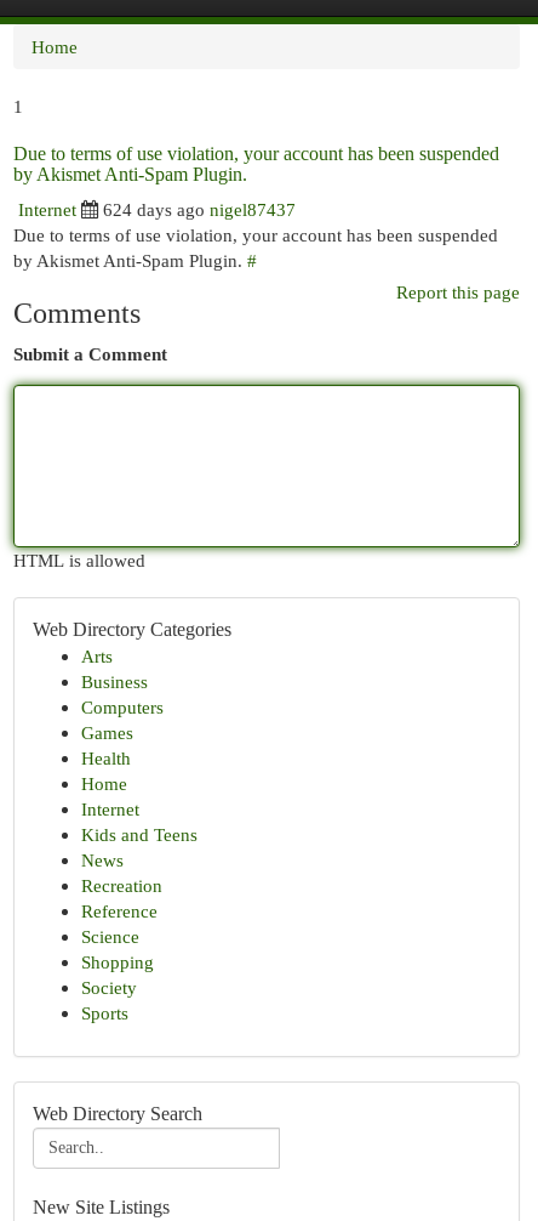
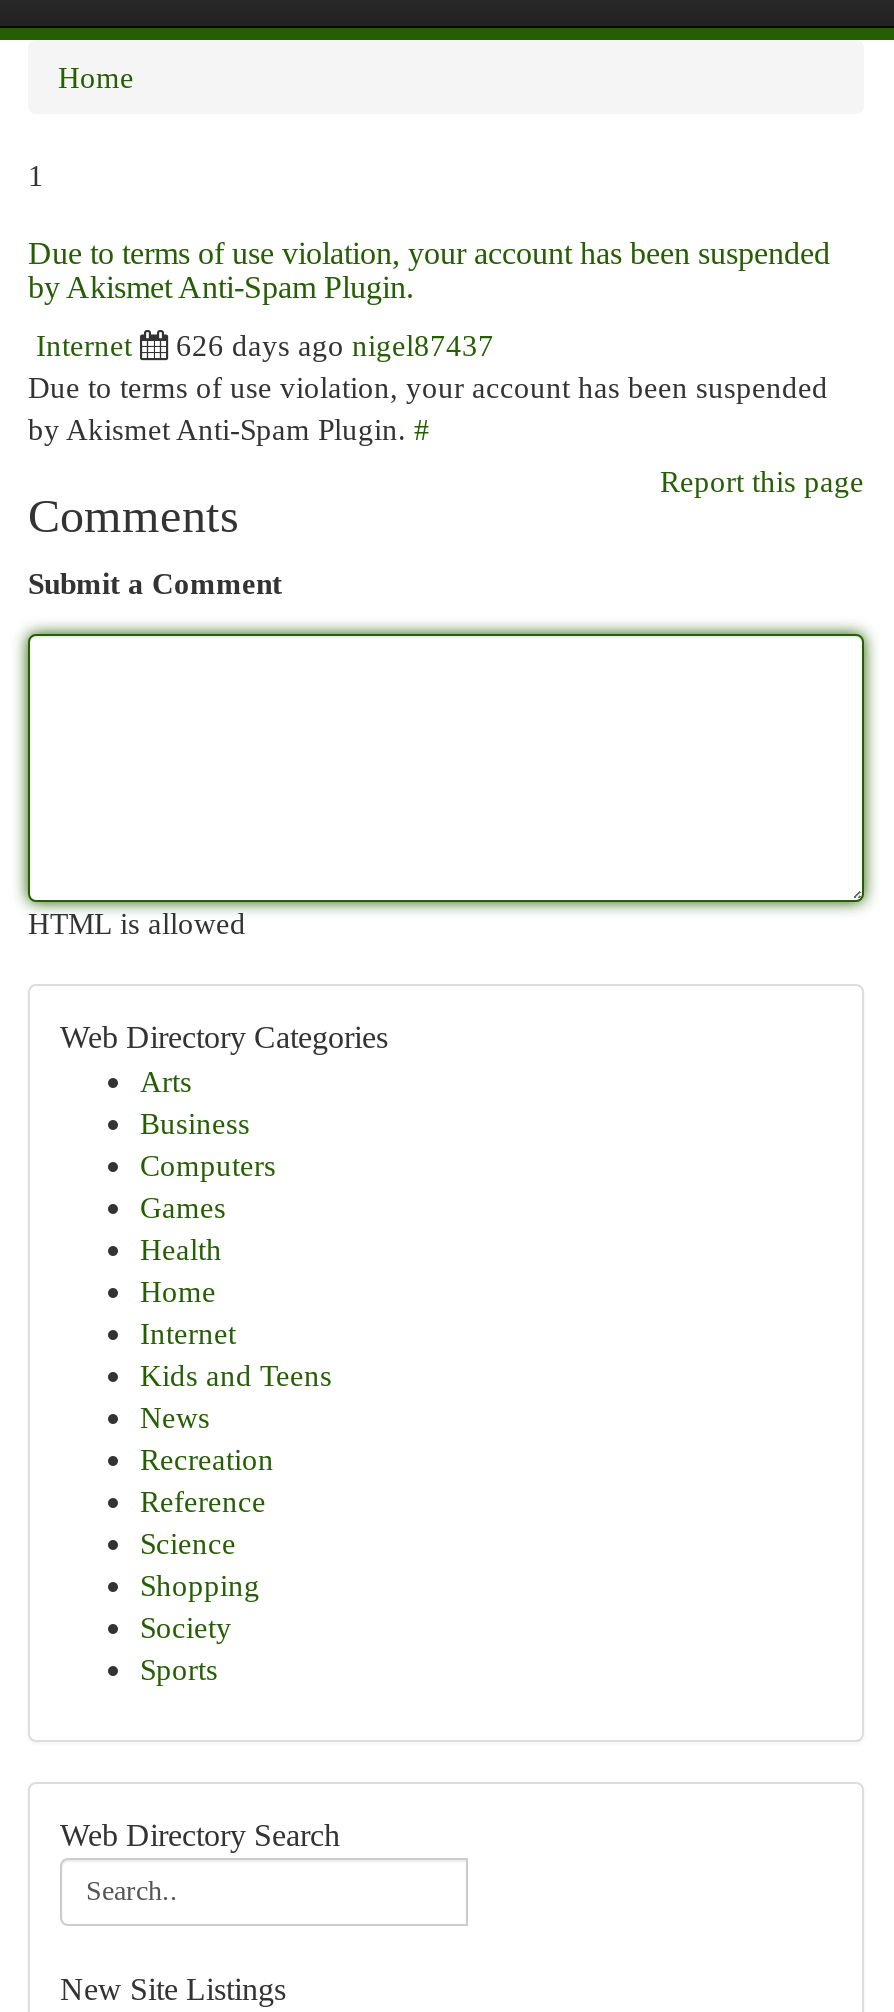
[103,199,296,220] 624 days ago nigel87437 -> [176,328,494,362] 626 days ago nigel87437

